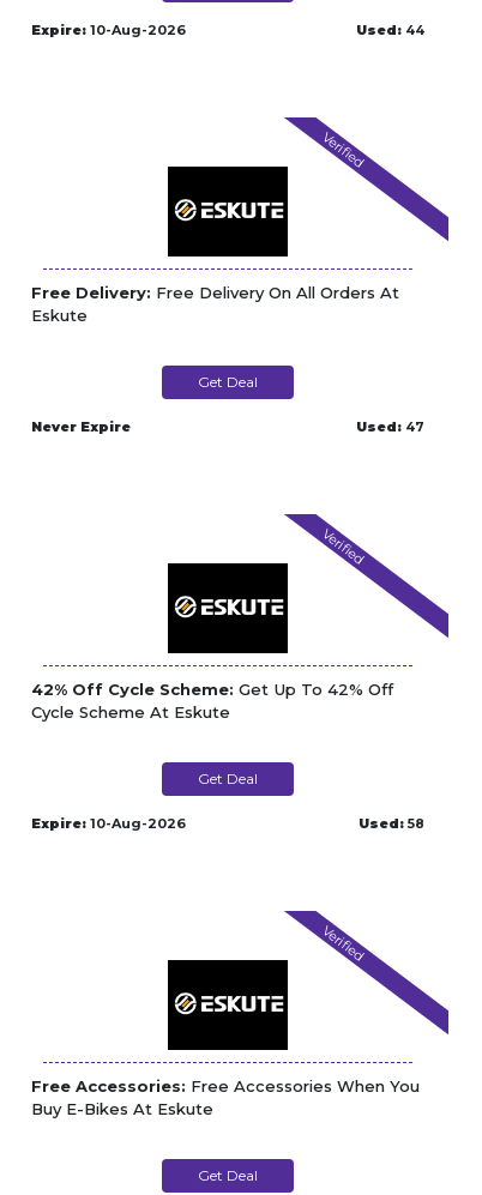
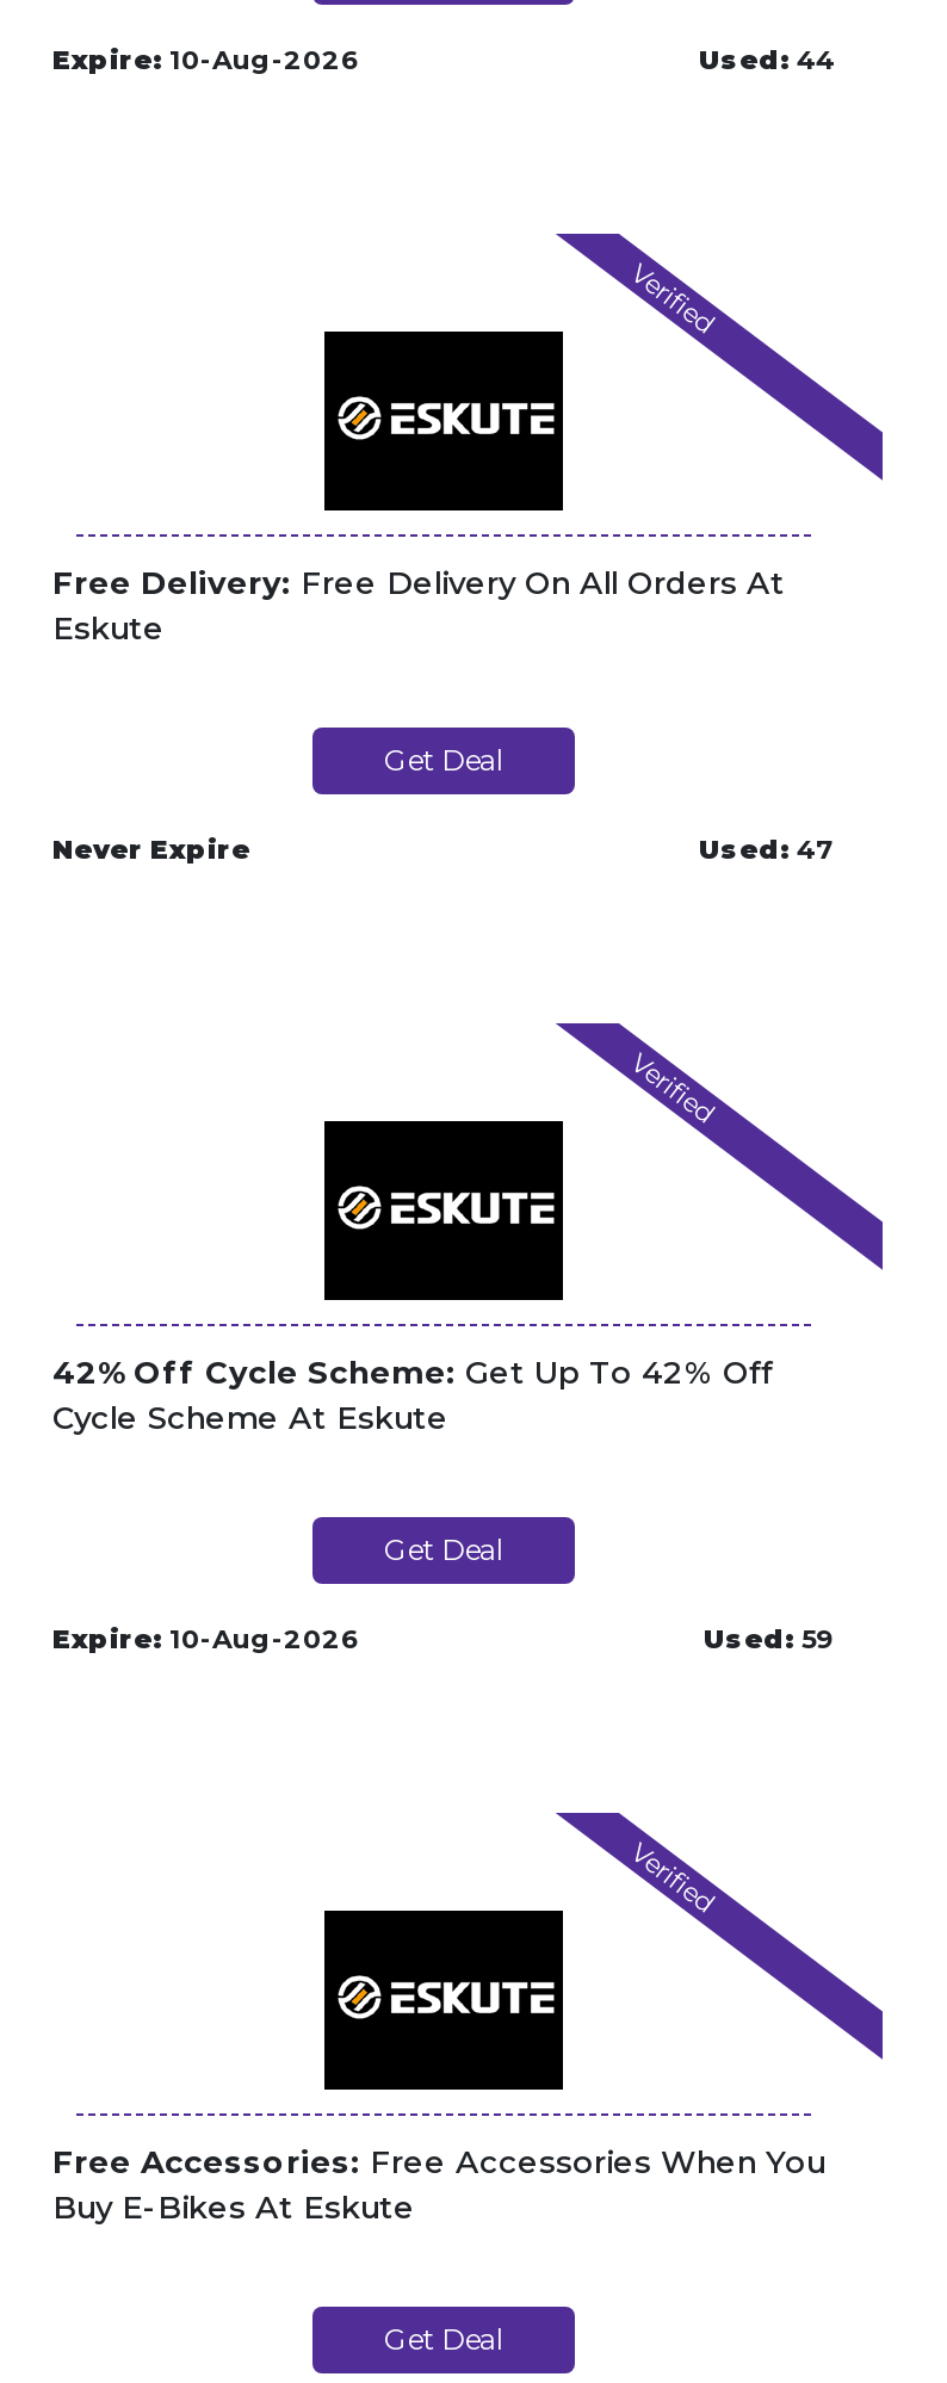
[359,815,424,832] Used: 58 -> [704,1622,835,1655] Used: 59

